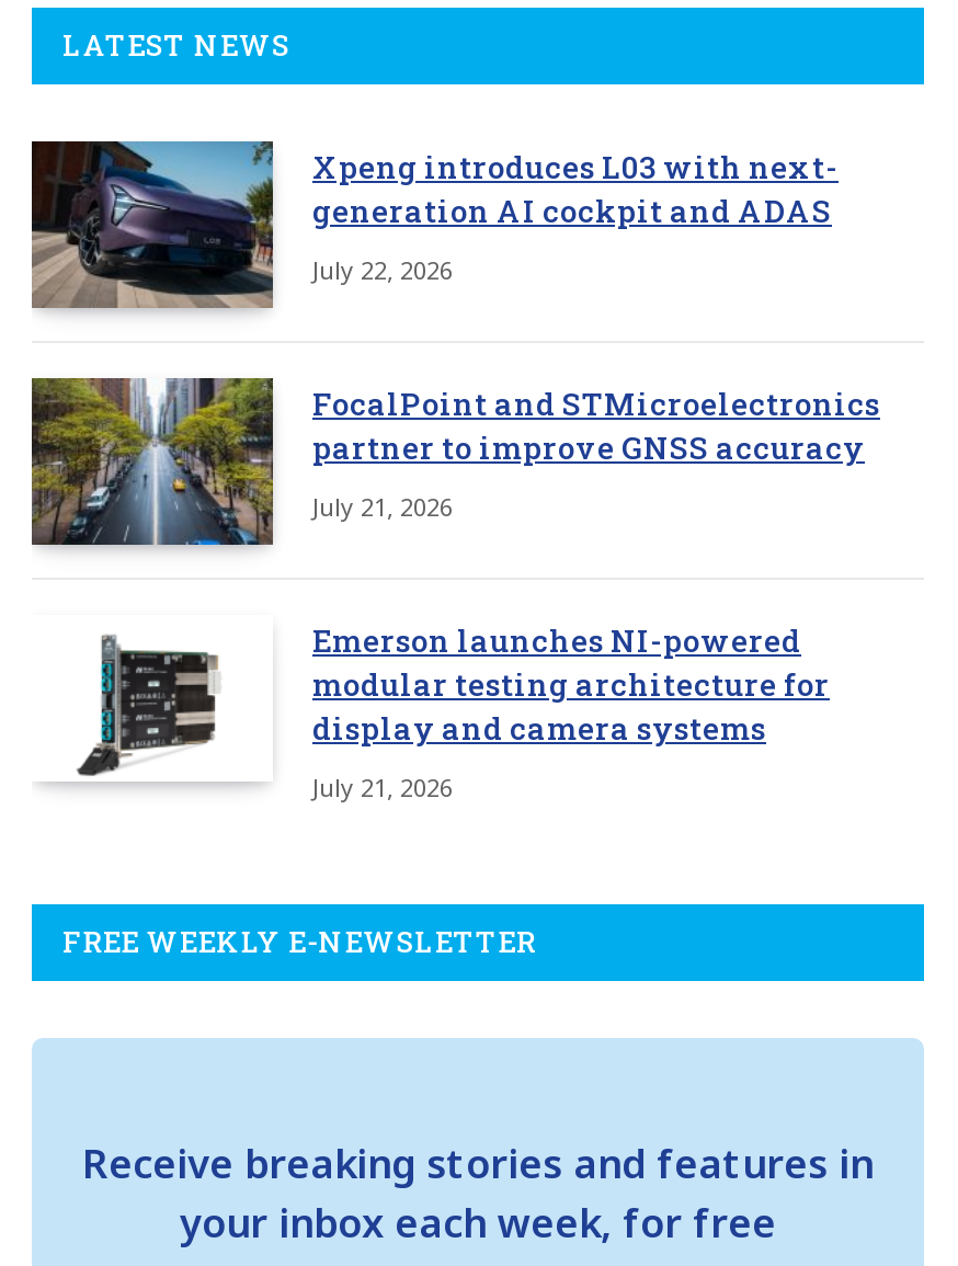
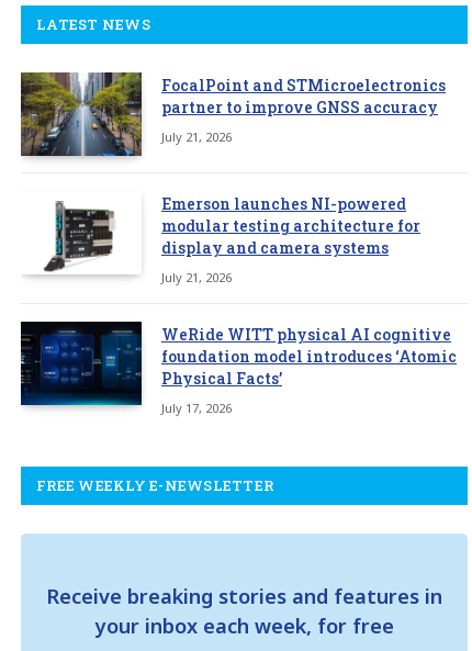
[32,139,839,310] [image] | Xpeng introduces L03 with next- | generation AI cockpit and ADAS | July 22, 2026 -> none
moved [27,374,880,803] -> [19,70,446,285]: [image] | FocalPoint and STMicroelectronics | partner to improve GNSS accuracy | July 21, 2026 | Emerson launches NI-powered | modular testing architecture for | display and camera systems | July 21, 2026
none -> [20,321,457,416] [image] | WeRide WITT physical AI cognitive | foundation model introduces ‘Atomic | Physical Facts’ | July 17, 2026

